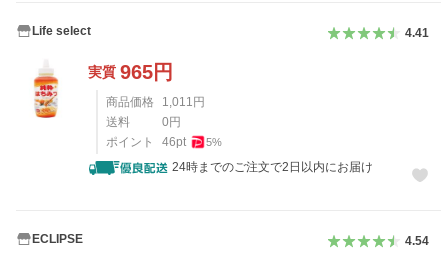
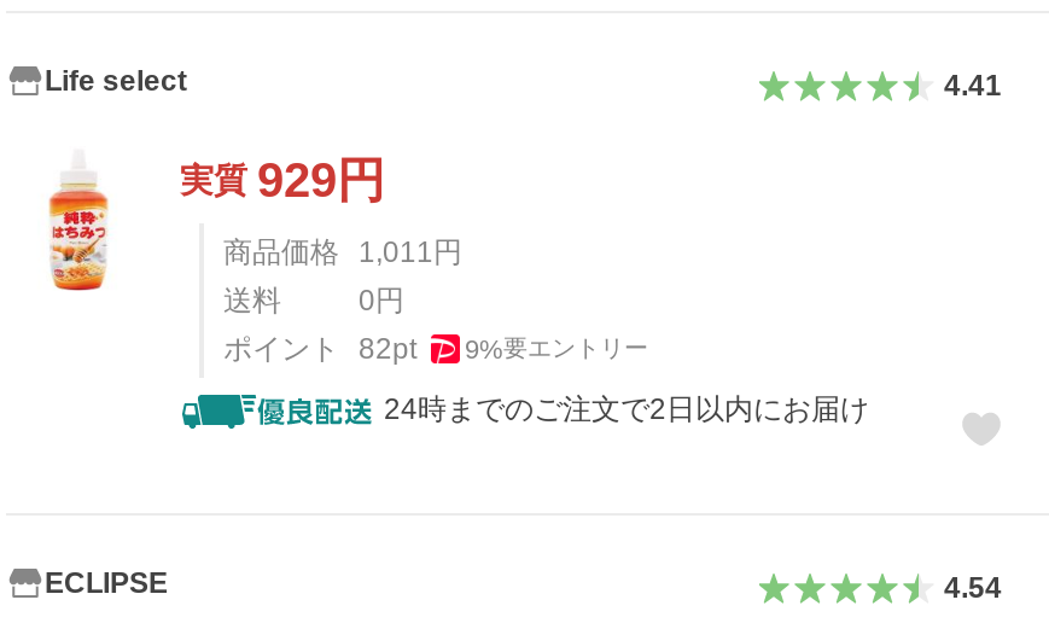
[88,61,173,83] 実質965円 -> [180,153,385,206] 実質929円
[106,135,222,149] ポイント 46pt | 5% -> [223,332,648,366] ポイント 82pt | 9%要エントリー

